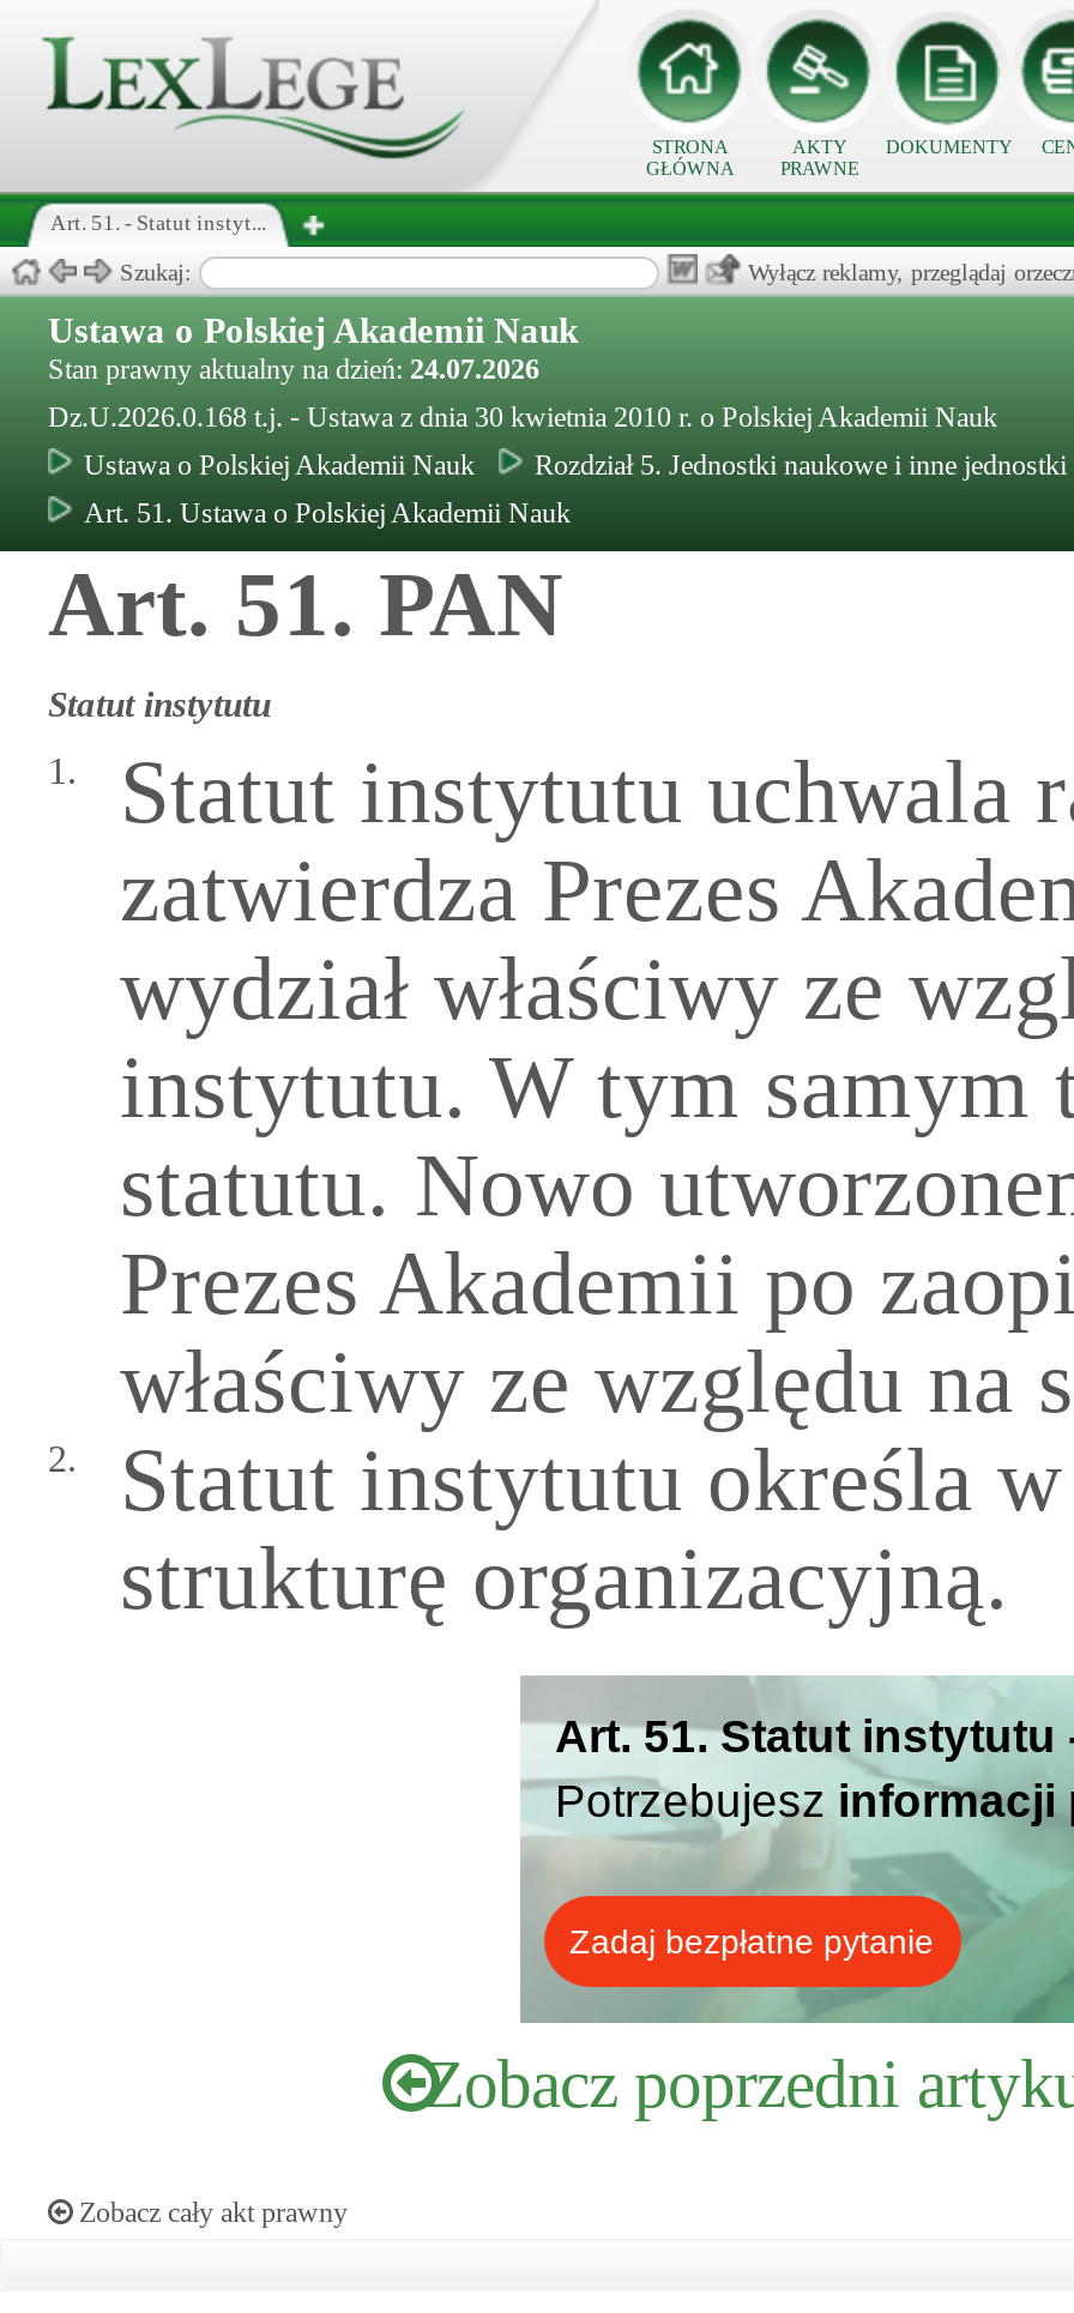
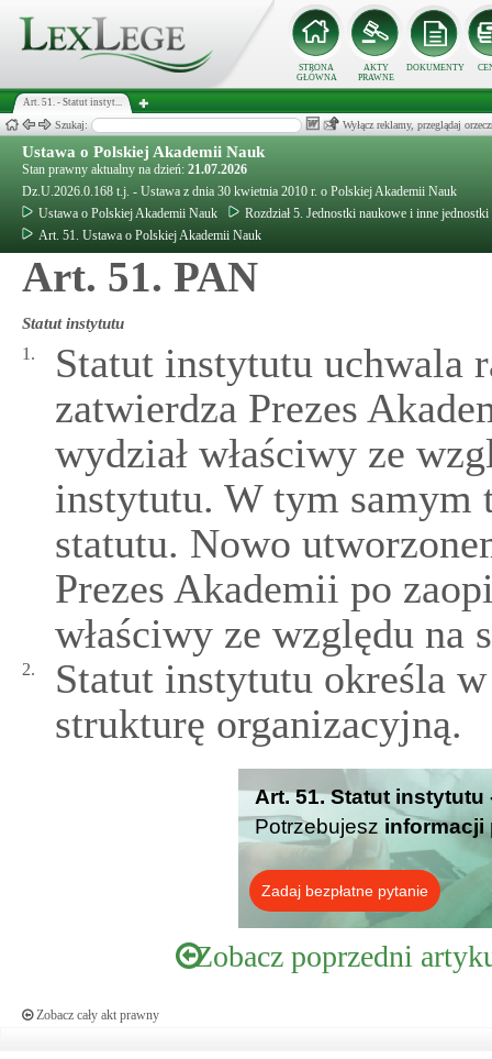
[48,352,539,386] Stan prawny aktualny na dzień: 24.07.2026 -> [22,162,247,177] Stan prawny aktualny na dzień: 21.07.2026

